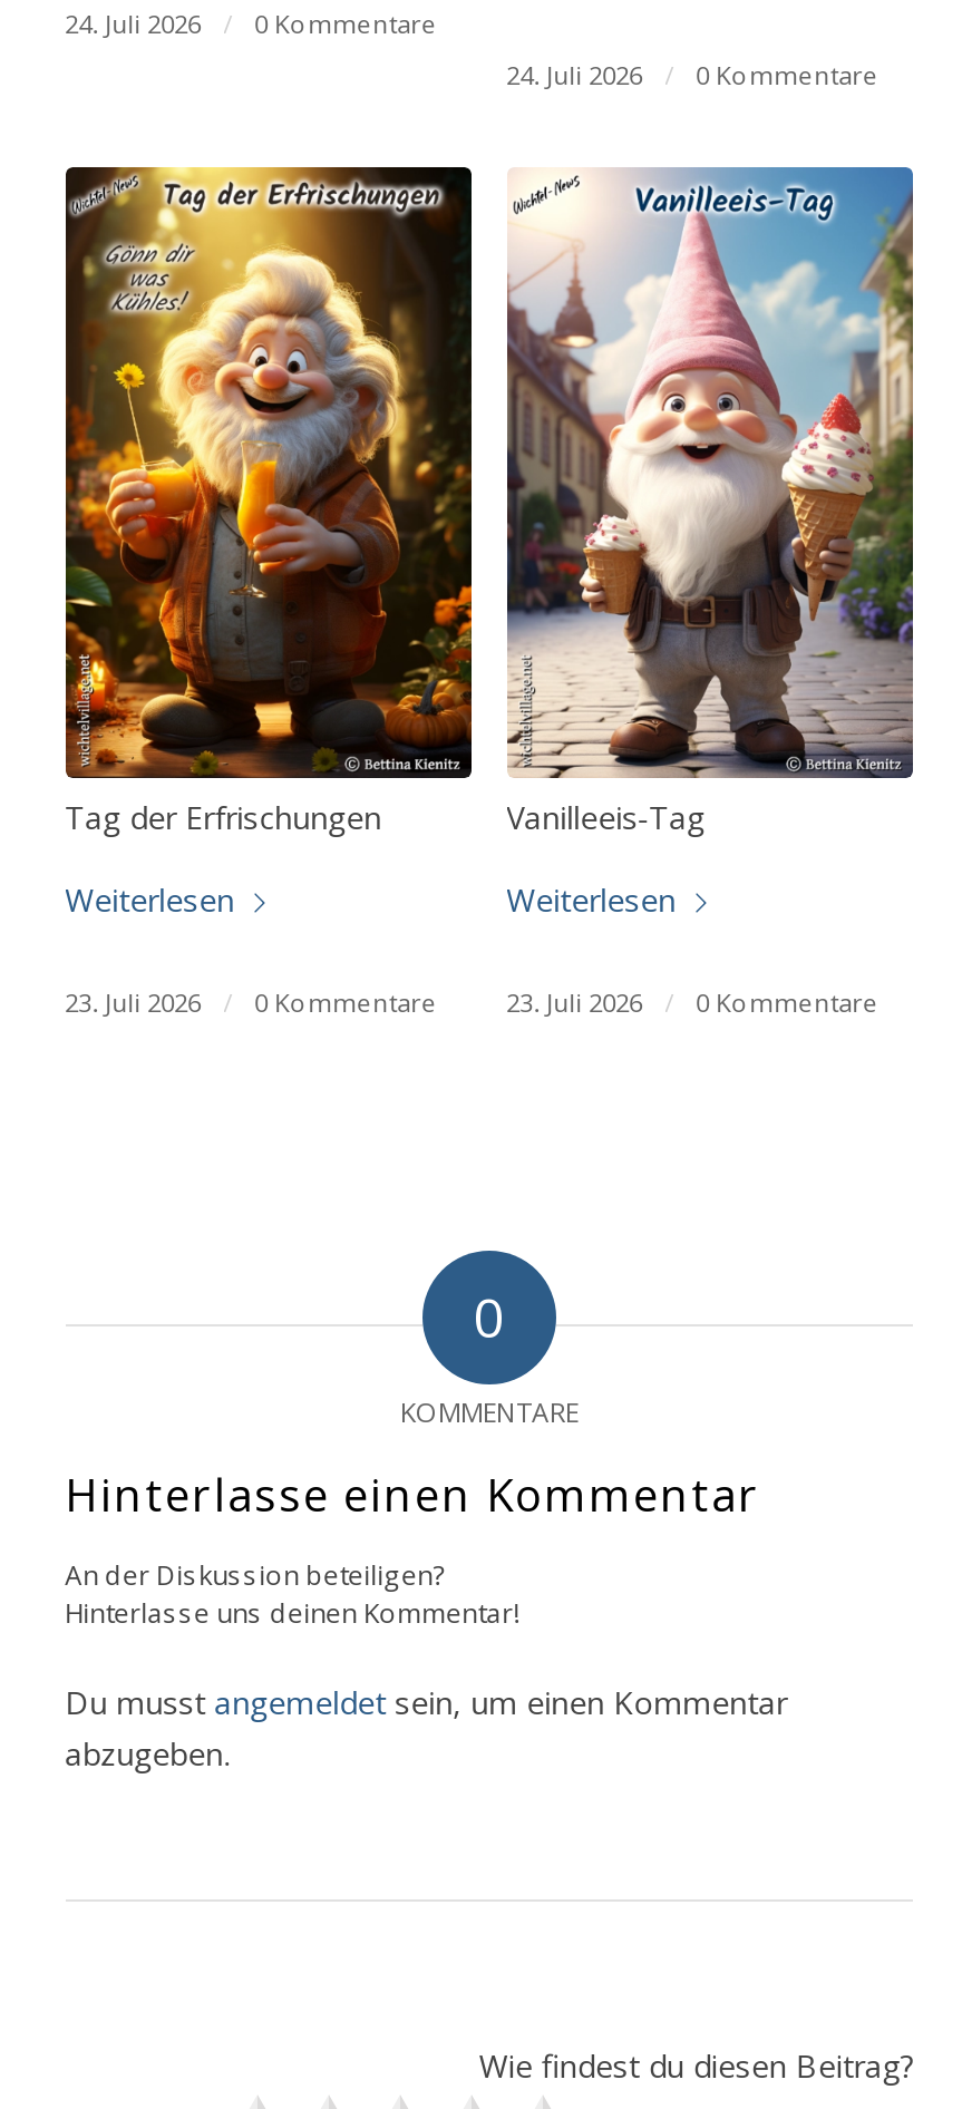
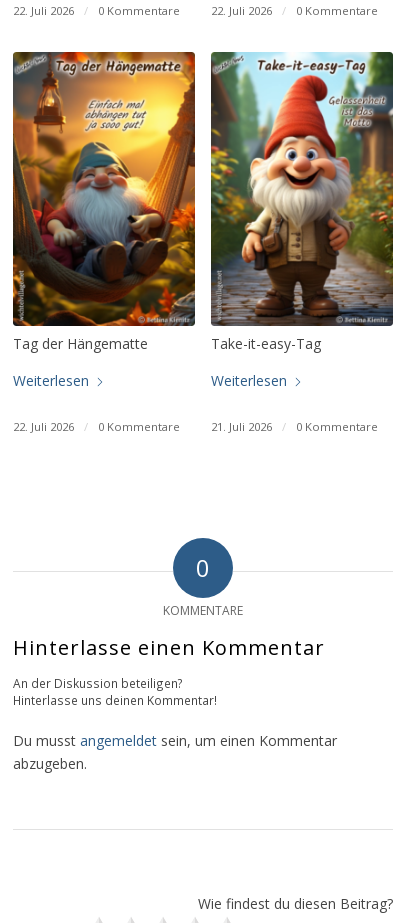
[65,7,201,41] 24. Juli 2026 -> [13,3,74,18] 22. Juli 2026
[506,58,642,92] 24. Juli 2026 -> [211,3,272,18] 22. Juli 2026
[64,165,474,839] [image] | Tag der Erfrischungen -> [12,51,196,353] [image] | Tag der Hängematte
[505,165,915,839] [image] | Vanilleeis-Tag -> [210,51,394,353] [image] | Take-it-easy-Tag
[65,986,201,1020] 23. Juli 2026 -> [13,419,74,434] 22. Juli 2026
[506,986,642,1020] 23. Juli 2026 -> [211,419,272,434] 21. Juli 2026

